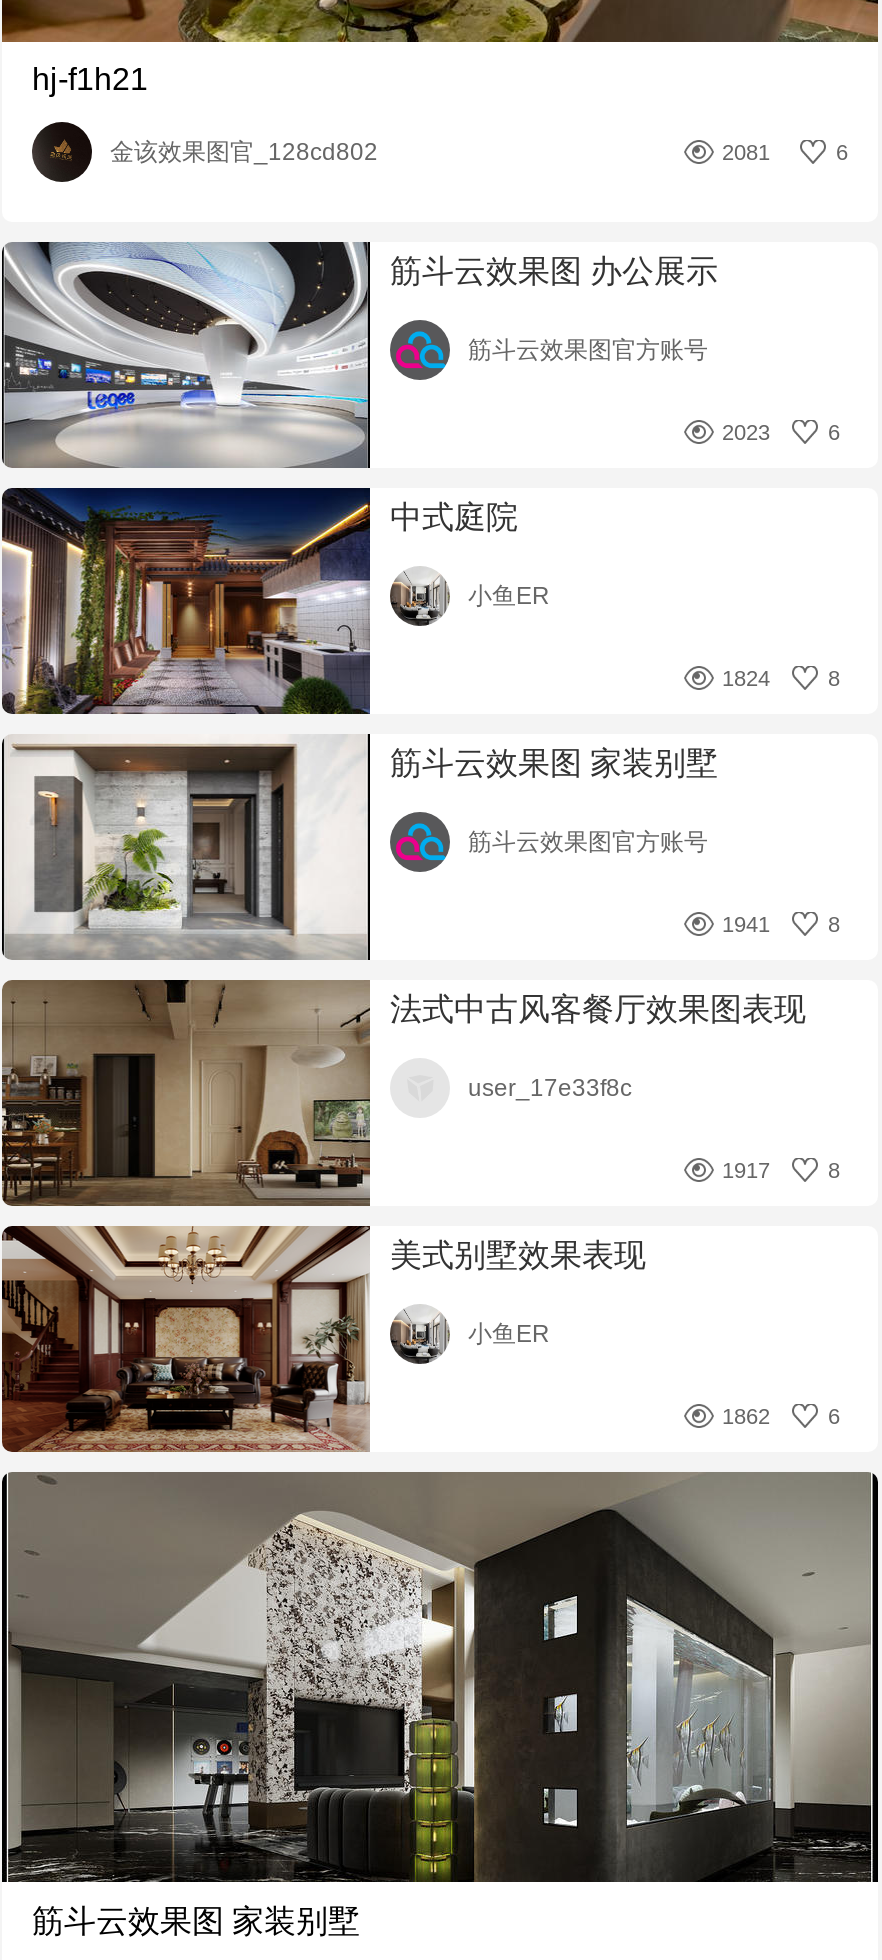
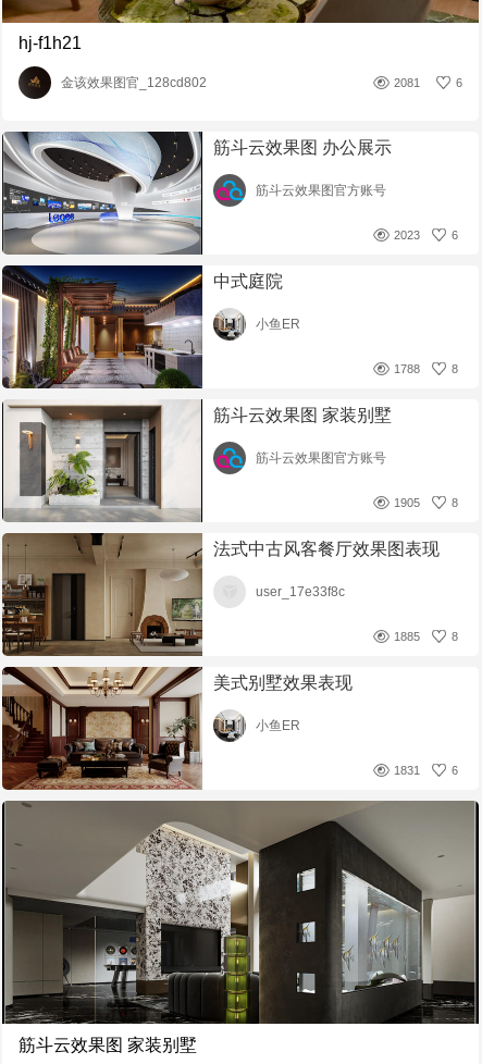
[722,666,770,690] 1824 -> [394,362,420,375] 1788
[722,912,770,936] 1941 -> [394,496,420,509] 1905
[722,1158,770,1182] 1917 -> [394,630,420,643] 1885
[722,1404,770,1428] 1862 -> [394,764,420,777] 1831

